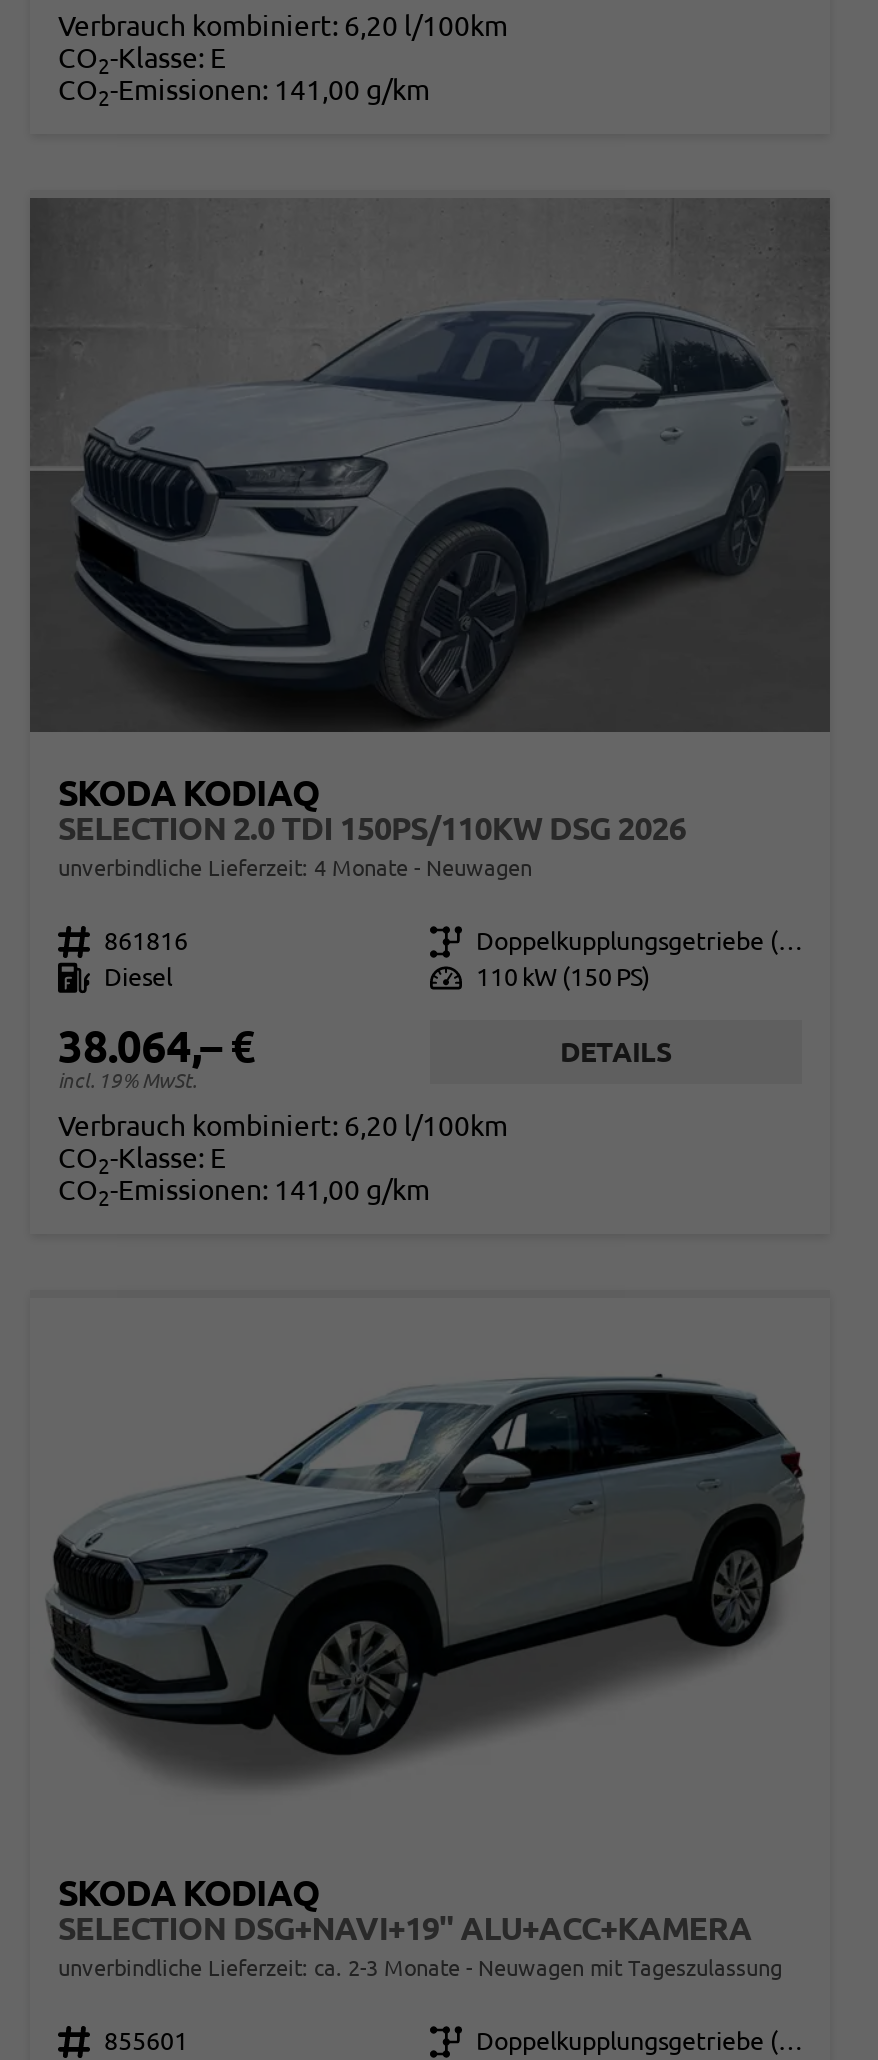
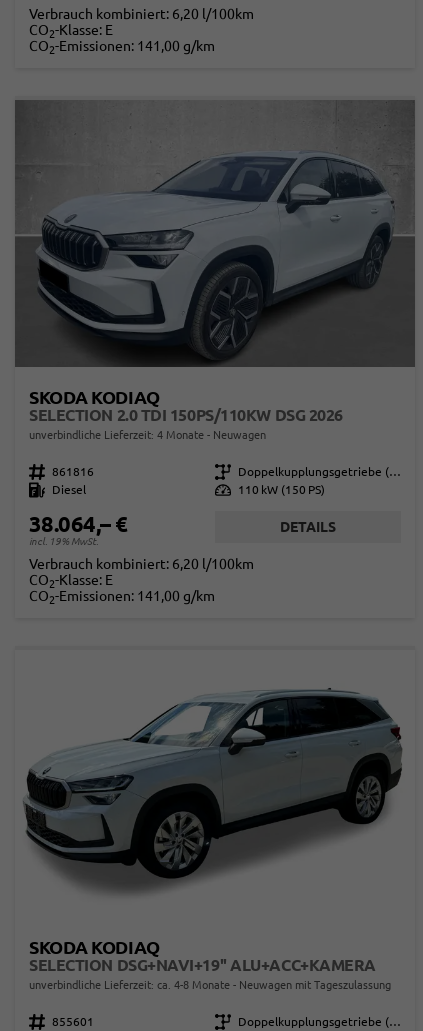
[58,1955,782,1979] unverbindliche Lieferzeit: ca. 2-3 Monate Neuwagen mit Tageszulassung -> [29,979,391,991] unverbindliche Lieferzeit: ca. 4-8 Monate Neuwagen mit Tageszulassung

